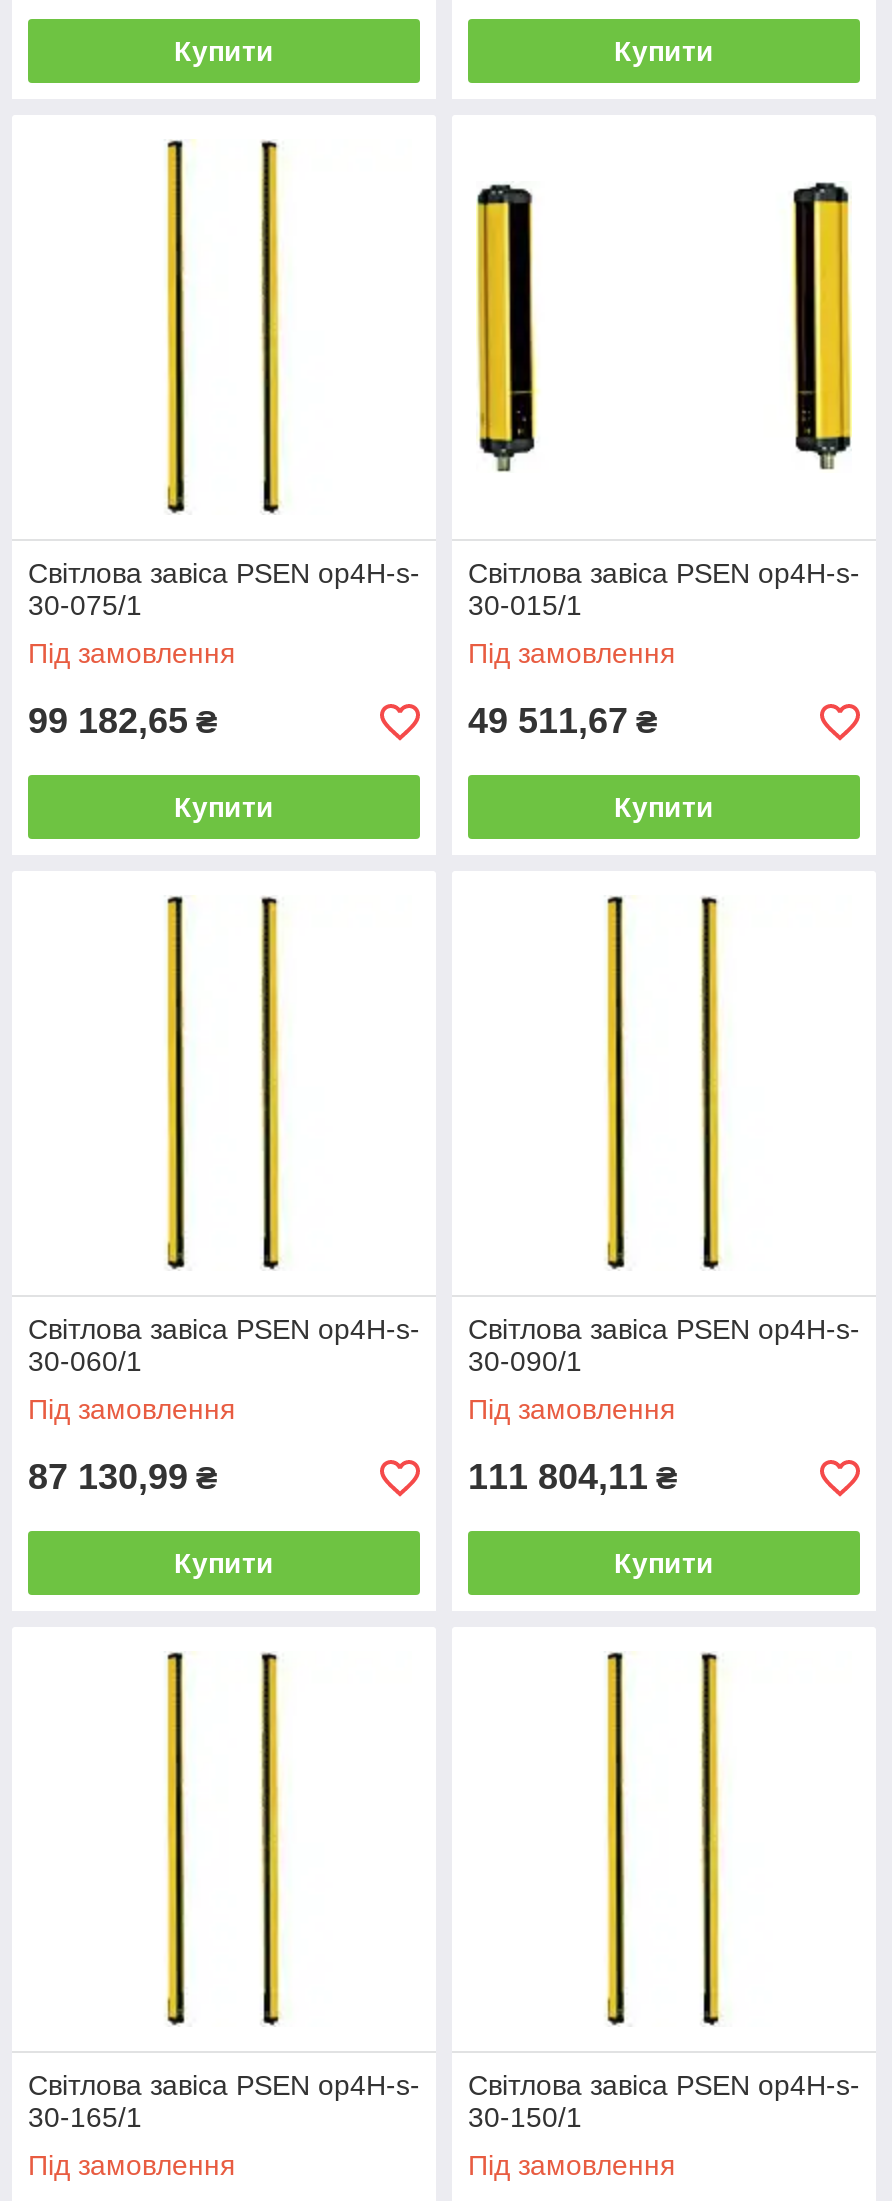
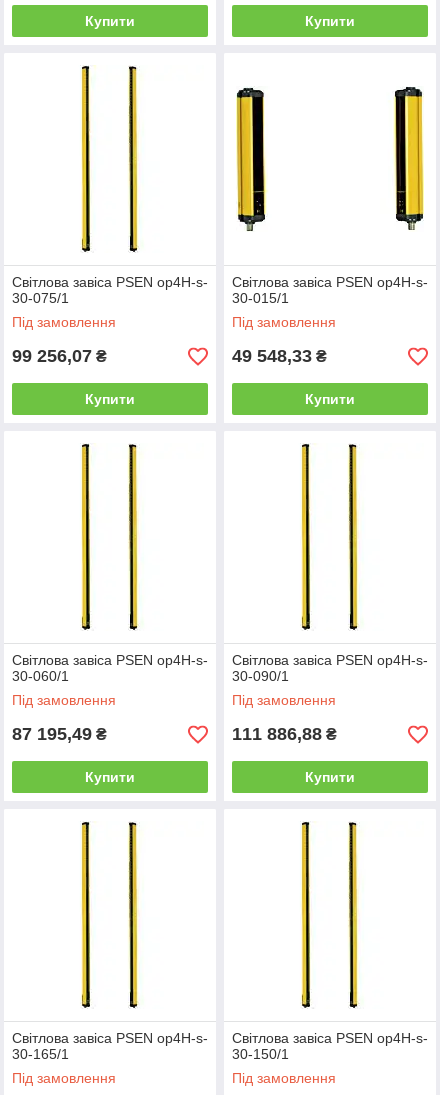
[28,701,218,741] 99 182,65 ₴ -> [12,346,107,366] 99 256,07 ₴
[468,701,658,741] 49 511,67 ₴ -> [232,346,327,366] 49 548,33 ₴
[28,1457,218,1497] 87 130,99 ₴ -> [12,724,107,744] 87 195,49 ₴
[468,1457,678,1497] 111 804,11 ₴ -> [232,724,337,744] 111 886,88 ₴

